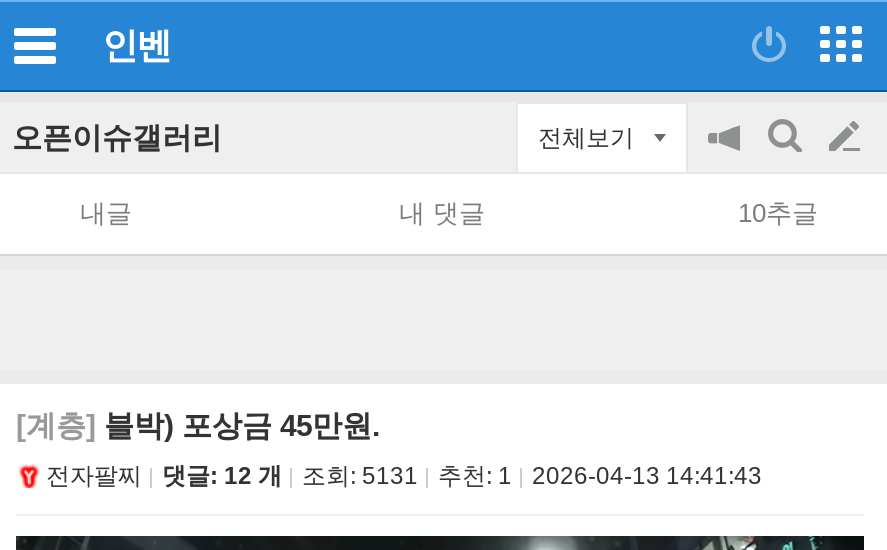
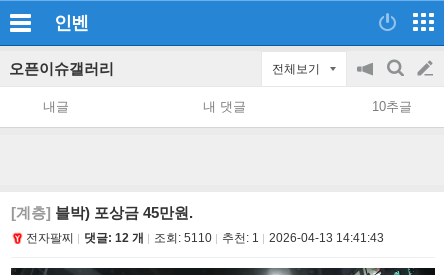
[46,462,762,490] 전자팔찌 댓글: 12 개 조회: 5131 추천: 1 2026-04-13 14:41:43 -> [26,231,384,245] 전자팔찌 댓글: 12 개 조회: 5110 추천: 1 2026-04-13 14:41:43

